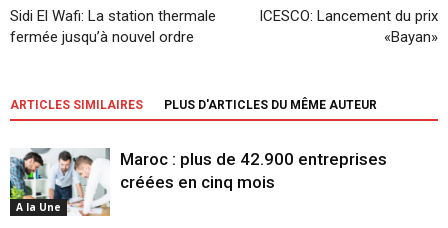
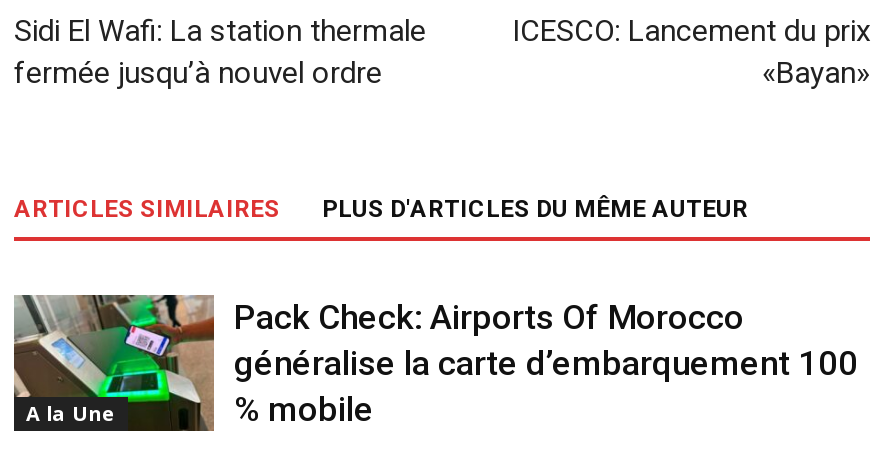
[9,148,387,217] [image] | Maroc : plus de 42.900 entreprises | créées en cinq mois -> [12,293,858,433] [image] | Pack Check: Airports Of Morocco | généralise la carte d’embarquement 100 | % mobile

